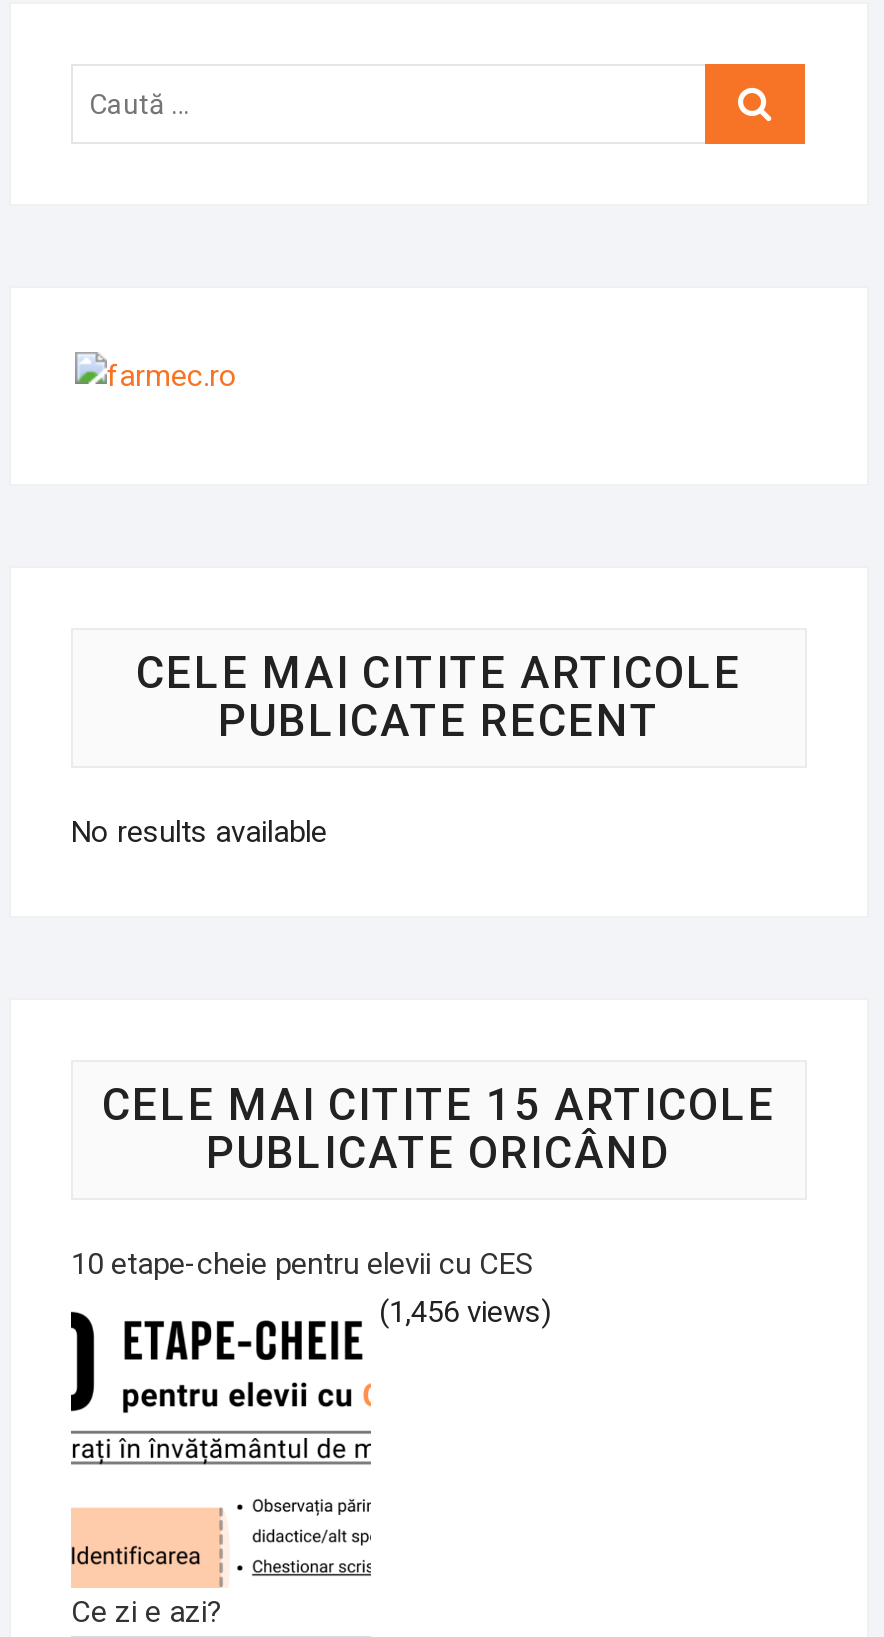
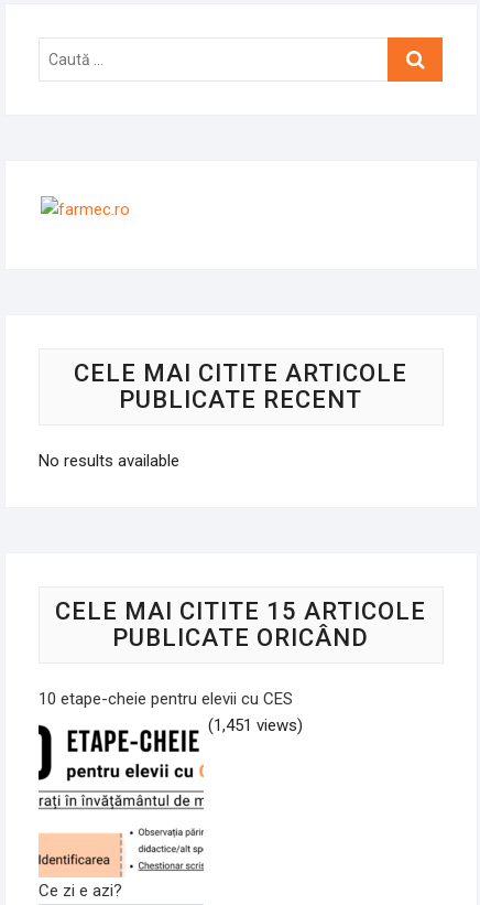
[379,1293,551,1329] (1,456 views) -> [208,716,303,735] (1,451 views)

